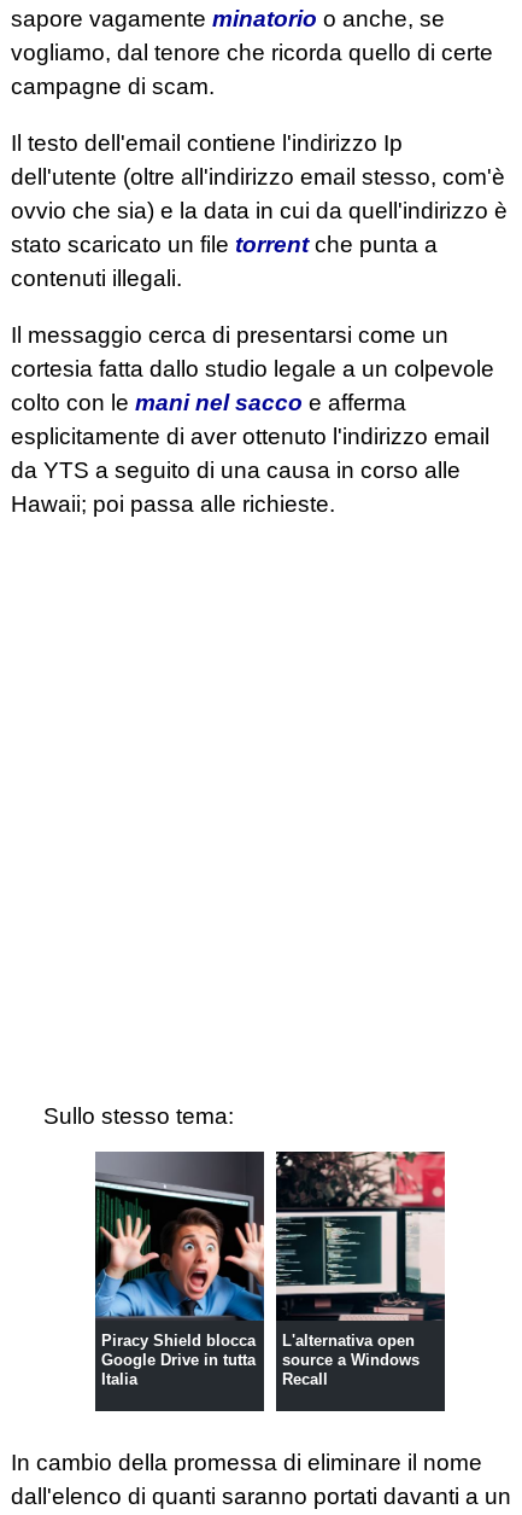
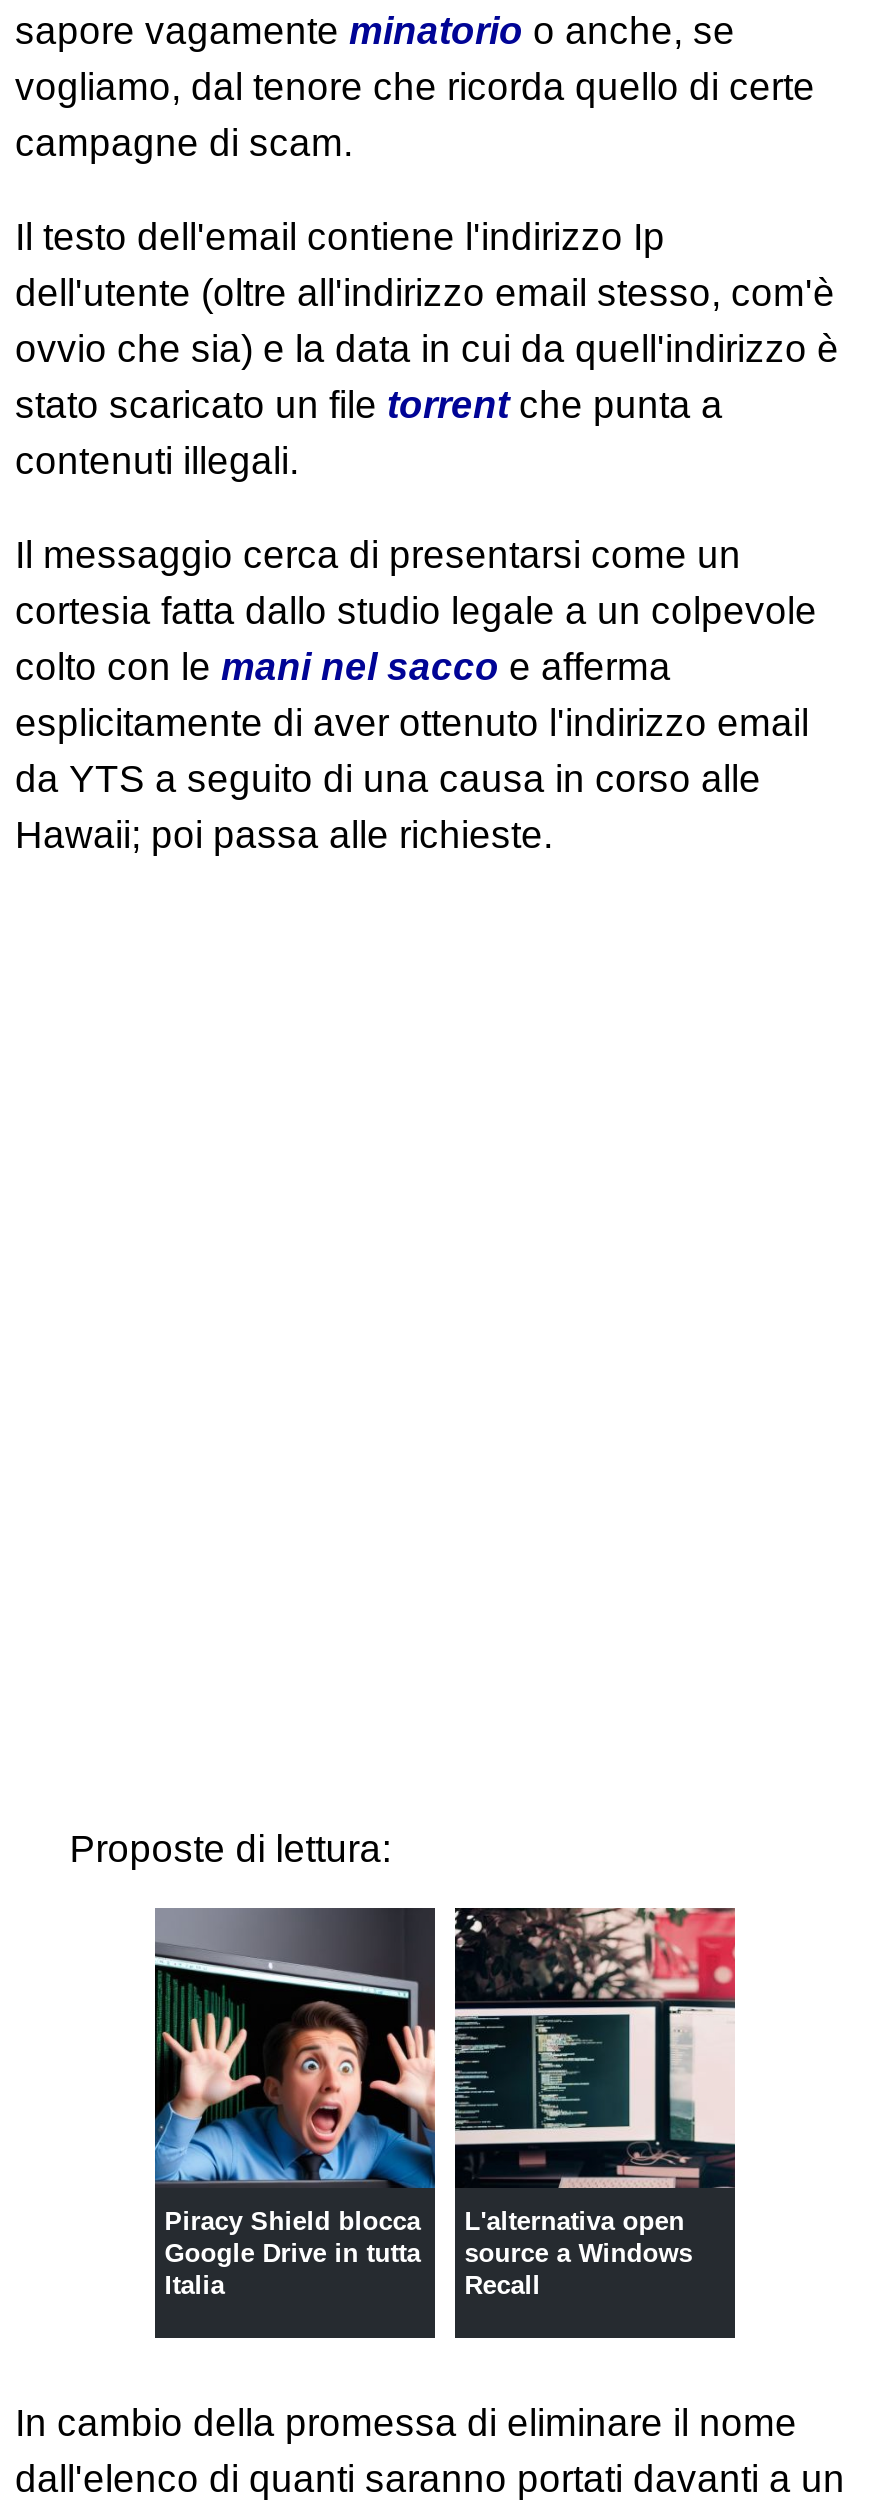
[44,1103,234,1128] Sullo stesso tema: -> [69,1828,391,1870] Proposte di lettura:

